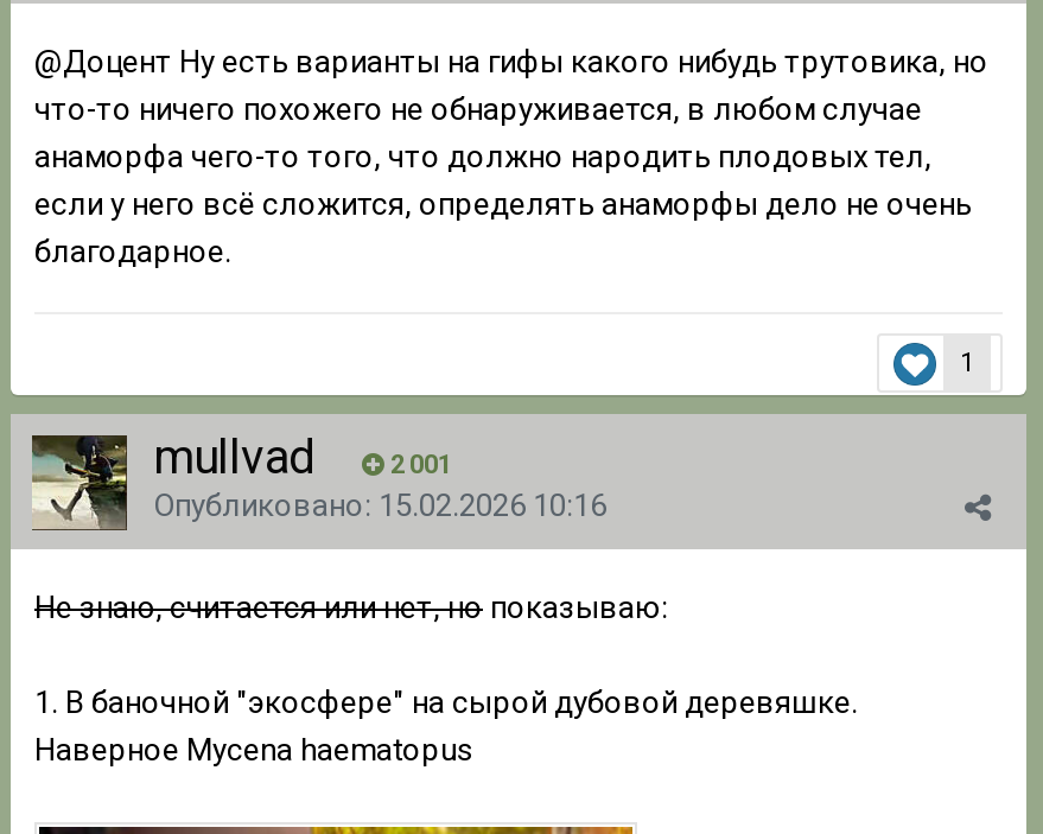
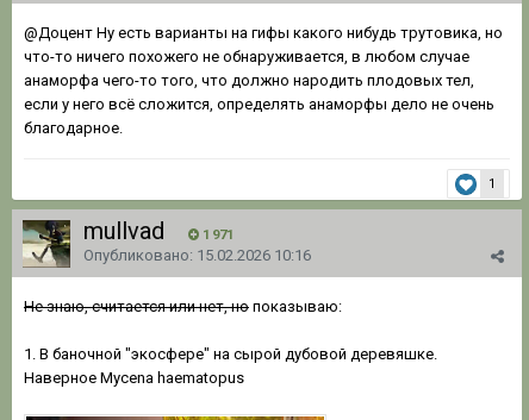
[383,450,452,481] 2 001 -> [199,228,234,243] 1 971

